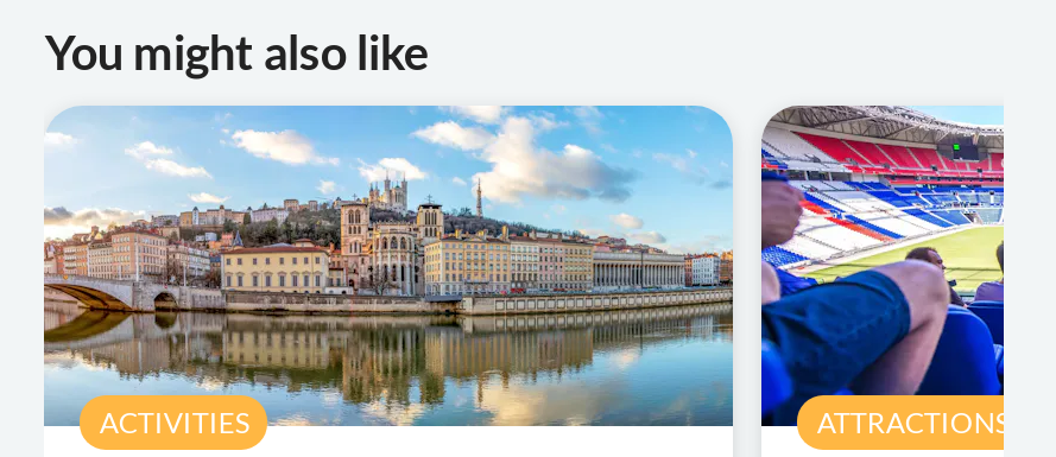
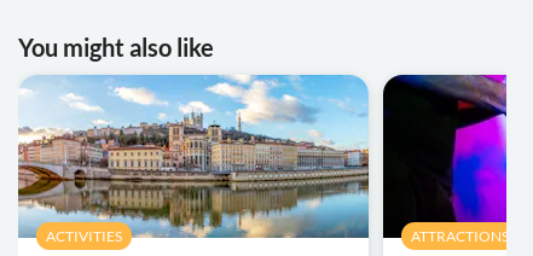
[759,103,1006,426] [image] -> [382,74,508,238] [image]

